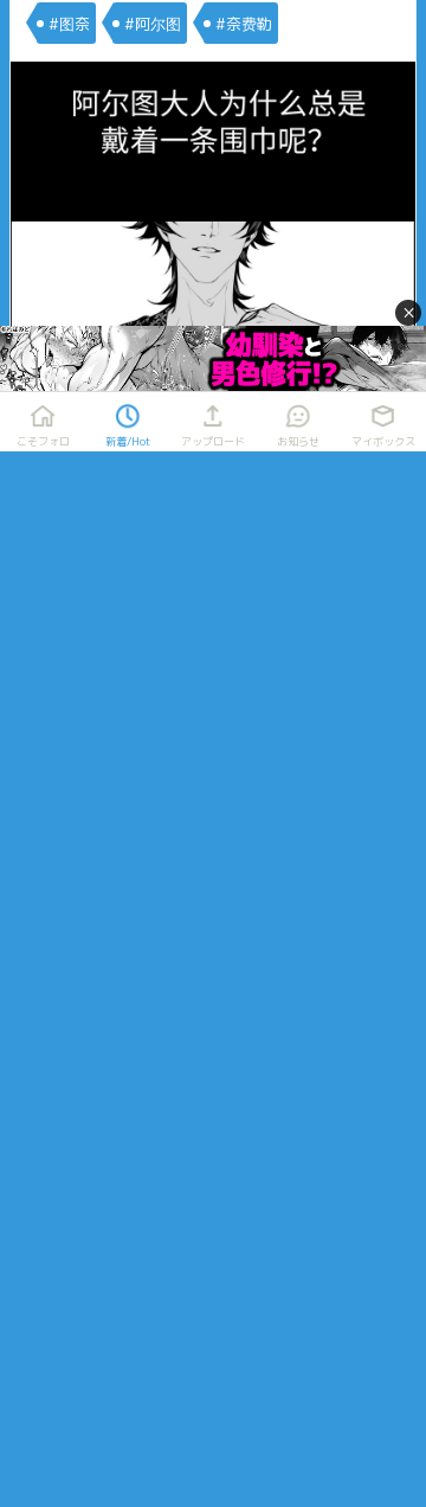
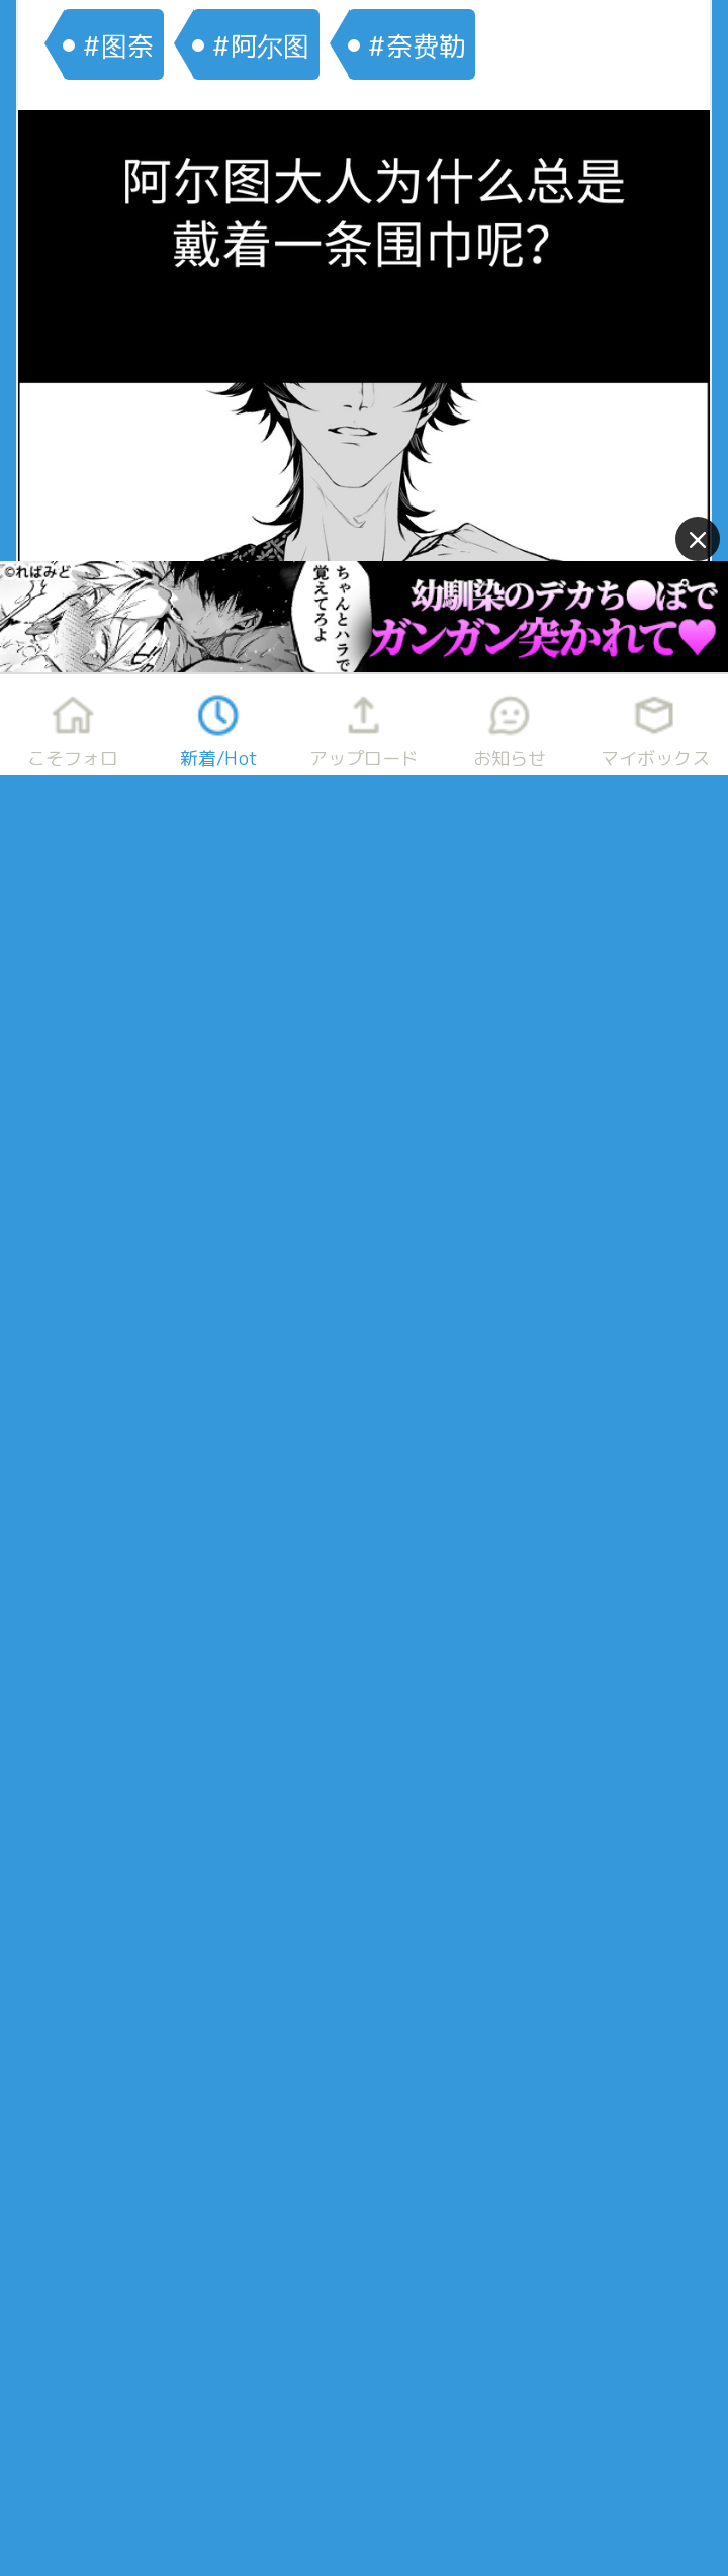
[4,325,422,392] [image] -> [6,559,722,674] [image]

